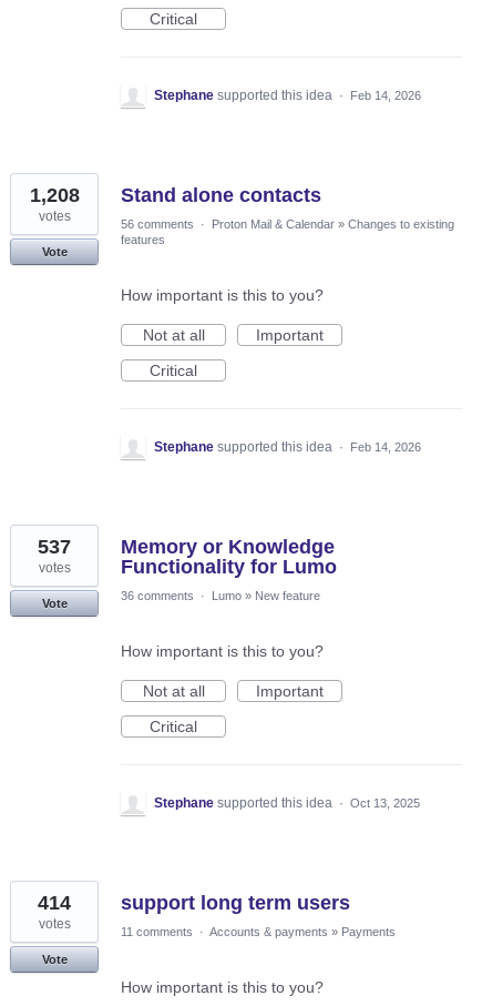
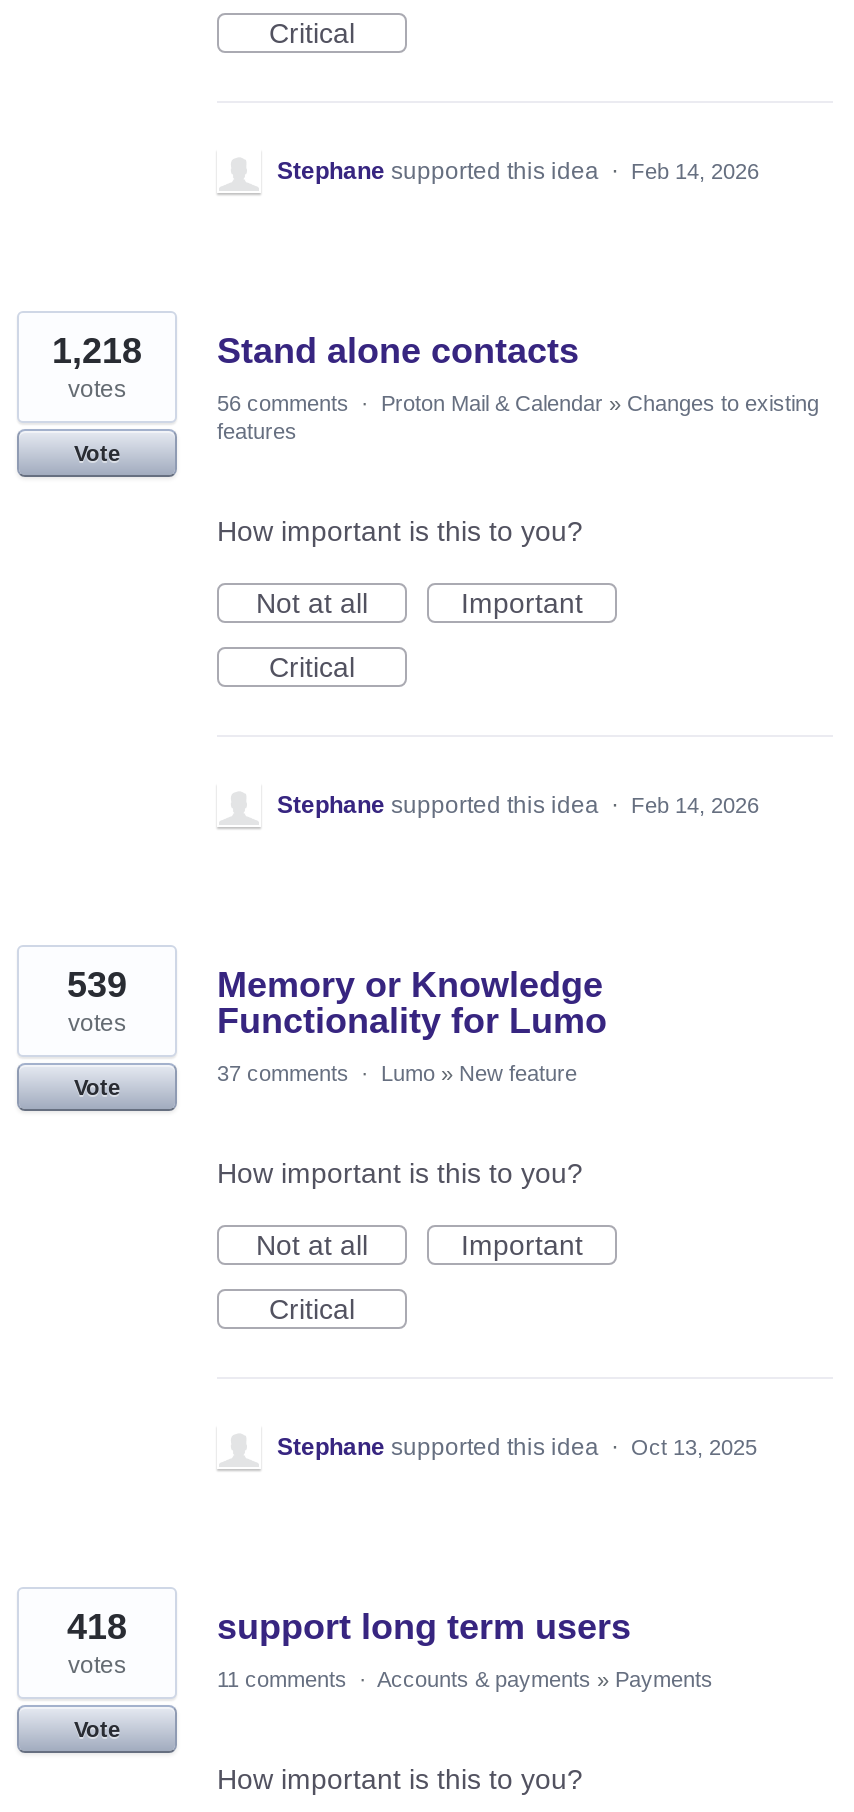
[29,184,321,207] 1,208 Stand alone contacts -> [52,331,579,371] 1,218 Stand alone contacts
[38,536,71,558] 537 -> [67,965,127,1005] 539
[121,589,320,602] 36 comments · Lumo » New feature -> [217,1061,577,1085] 37 comments · Lumo » New feature
[38,892,71,914] 414 -> [67,1607,127,1647] 418

